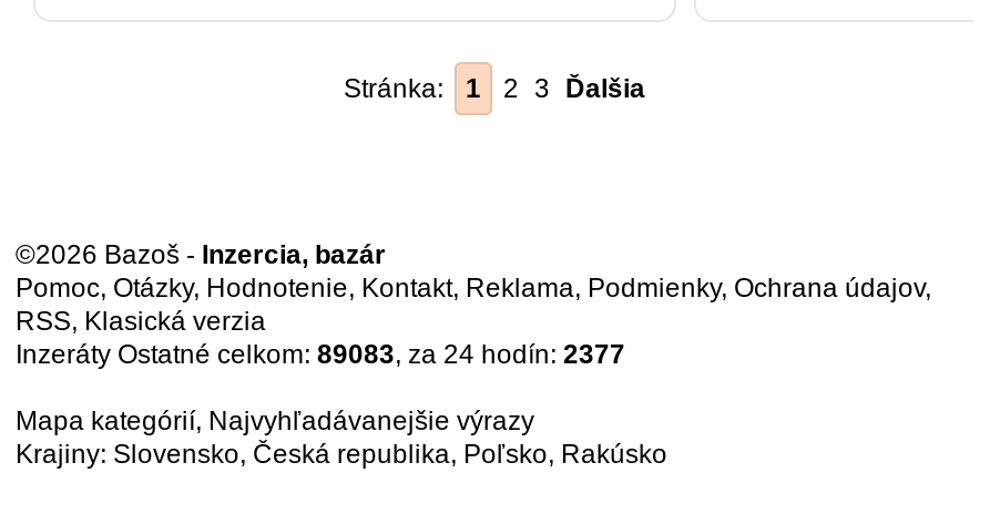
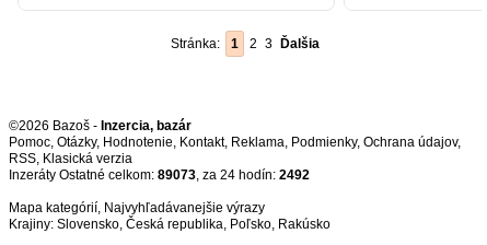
[16,339,625,370] Inzeráty Ostatné celkom: 89083, za 24 hodín: 2377 -> [9,167,310,183] Inzeráty Ostatné celkom: 89073, za 24 hodín: 2492

